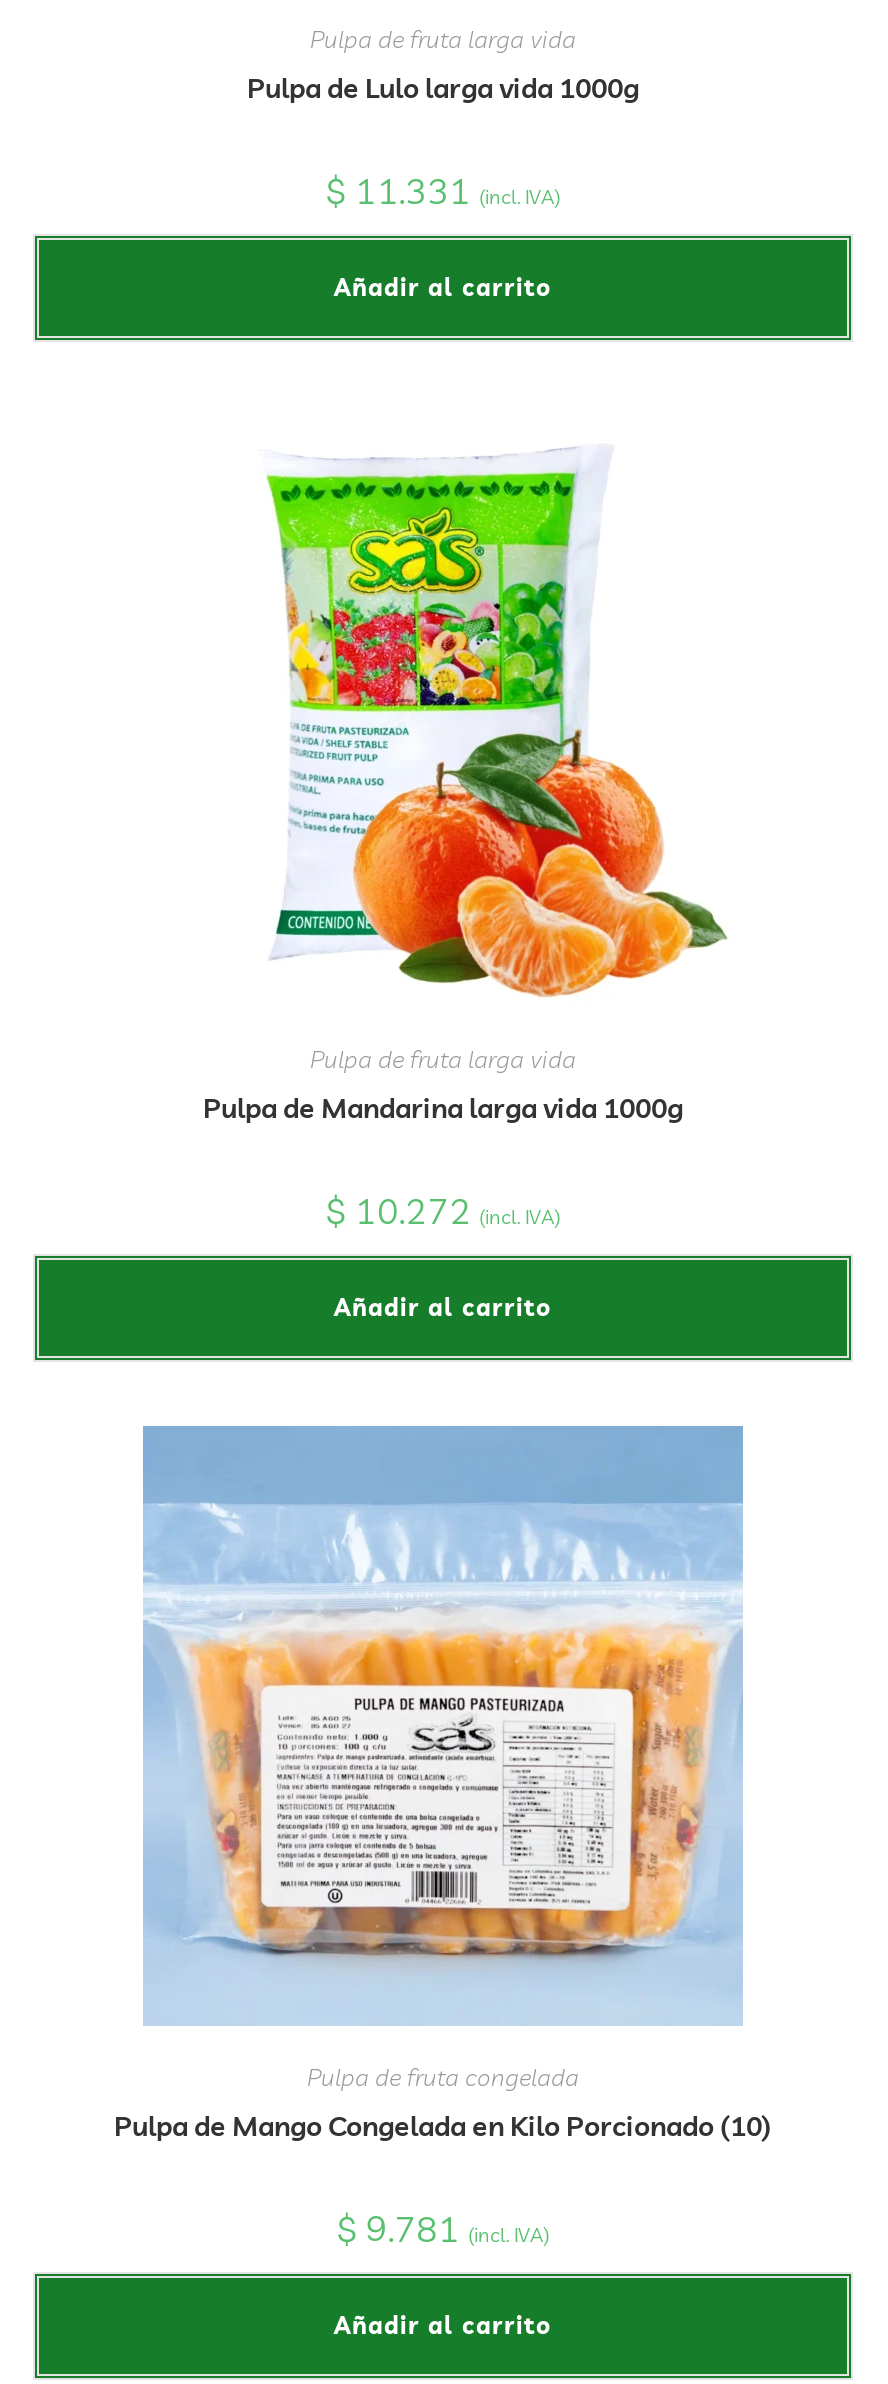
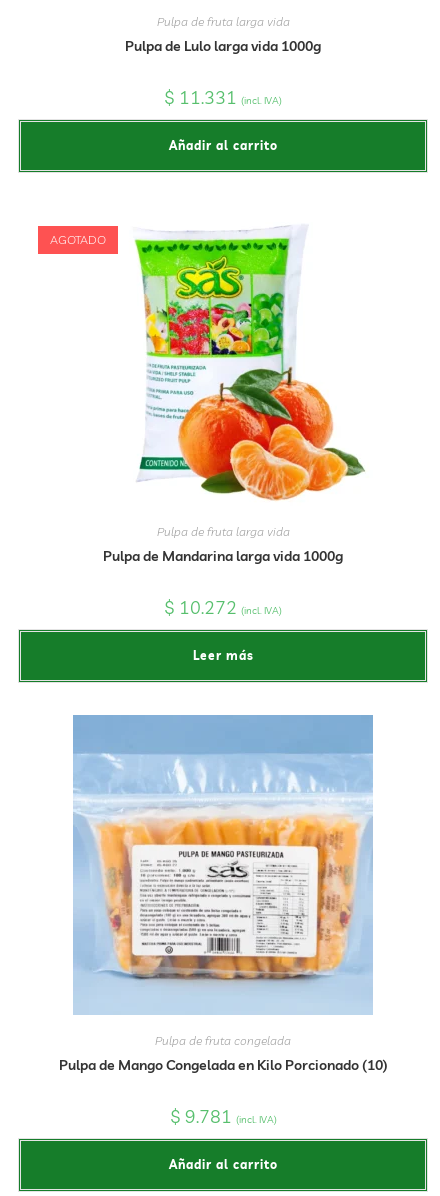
none -> [50,231,106,246] AGOTADO
[334,1291,552,1321] Añadir al carrito -> [192,647,253,662] Leer más

